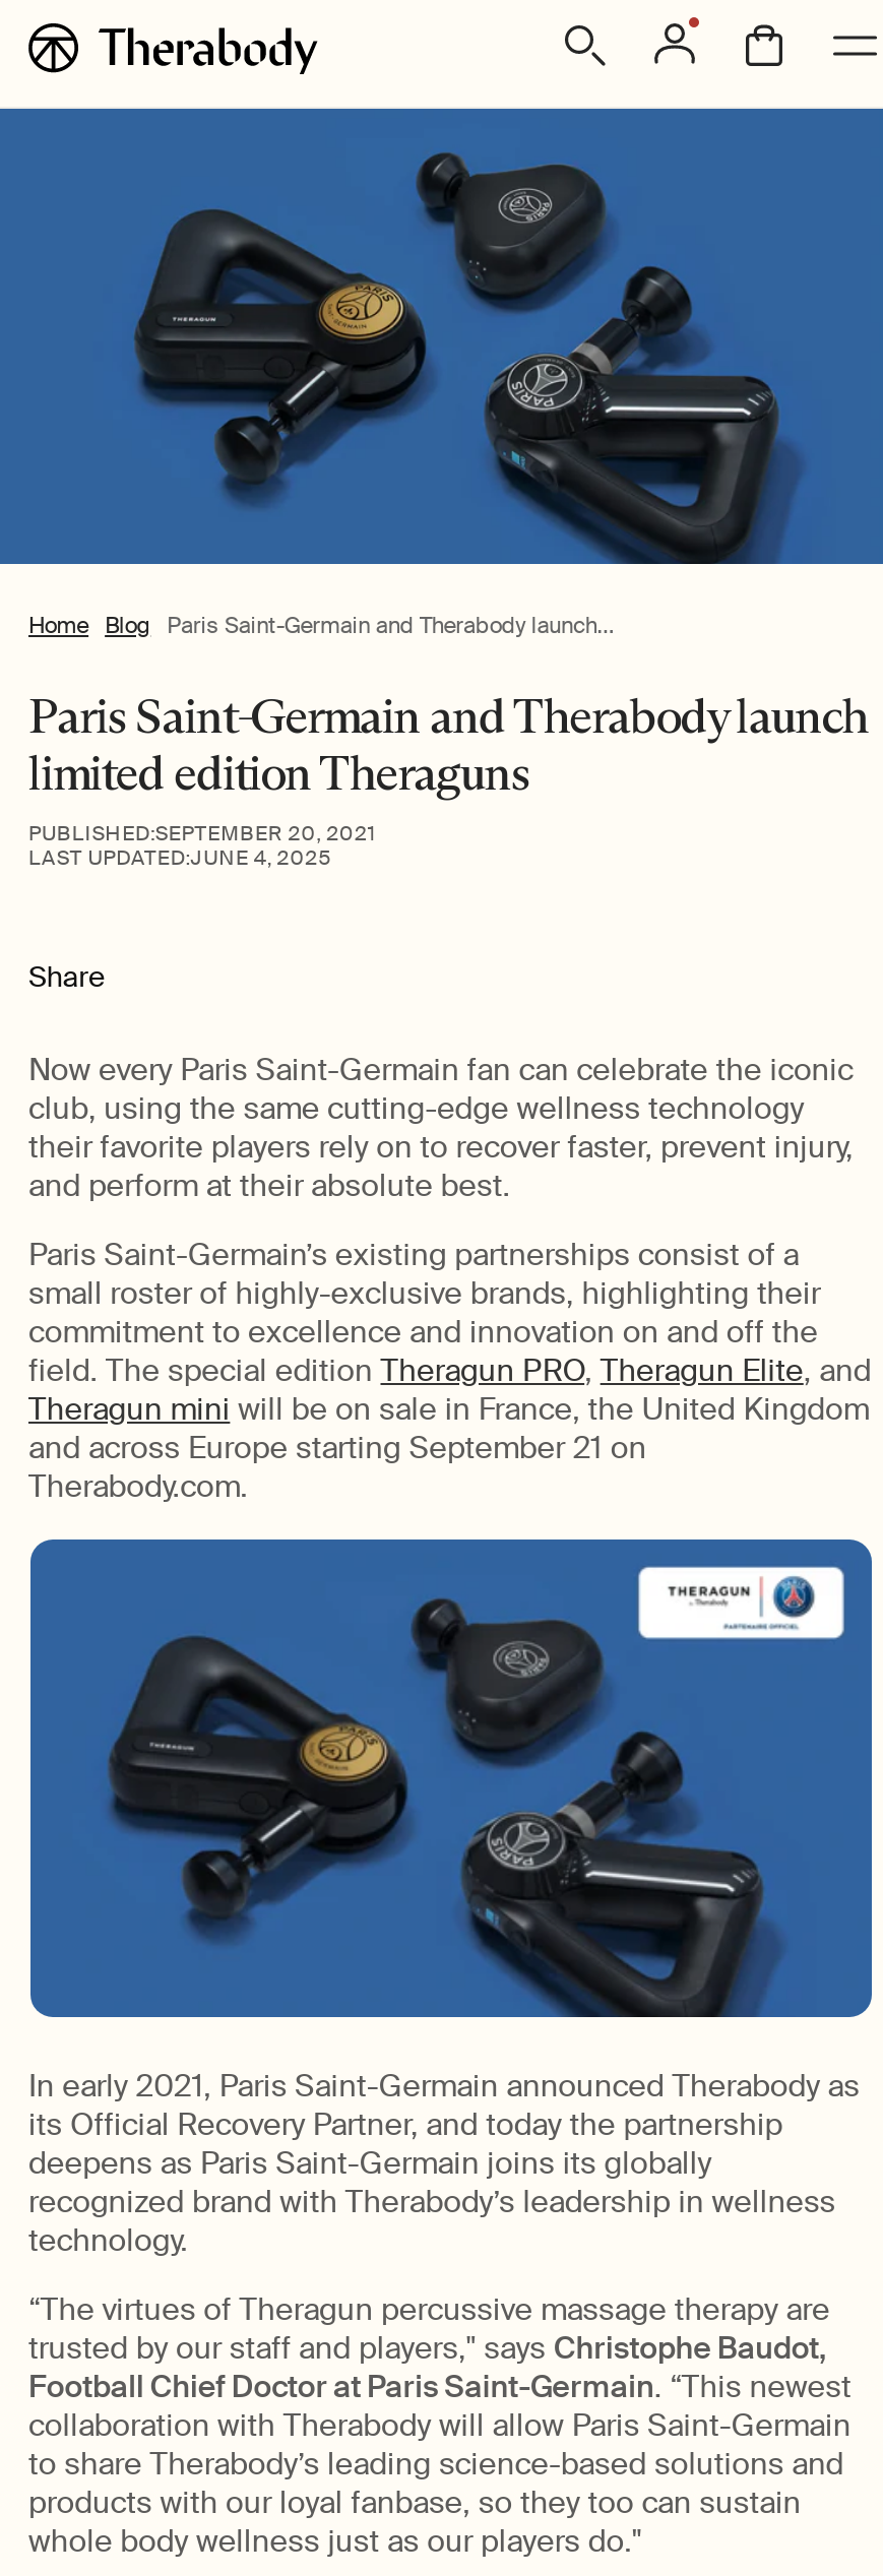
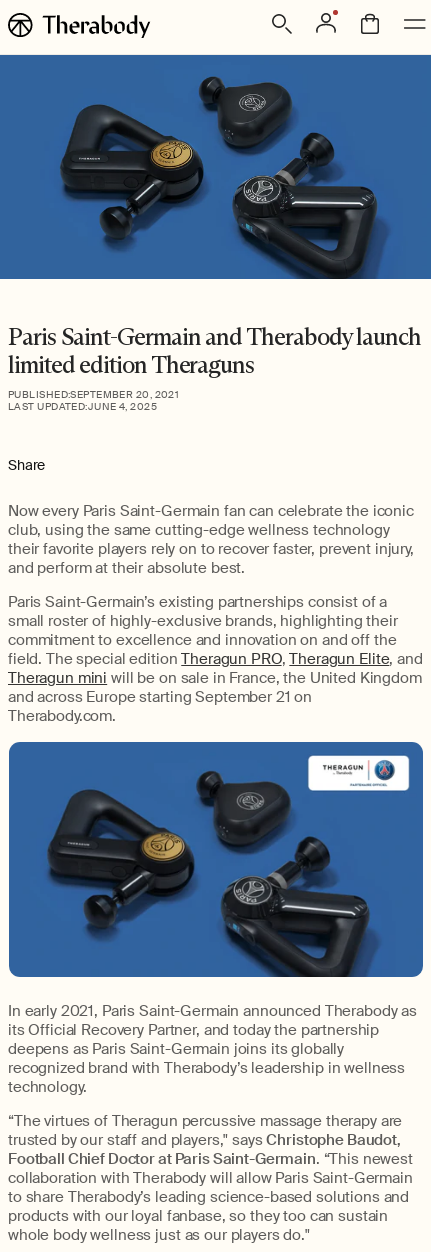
[28,611,615,639] Home Blog Paris Saint-Germain and Therabody launch... -> none

